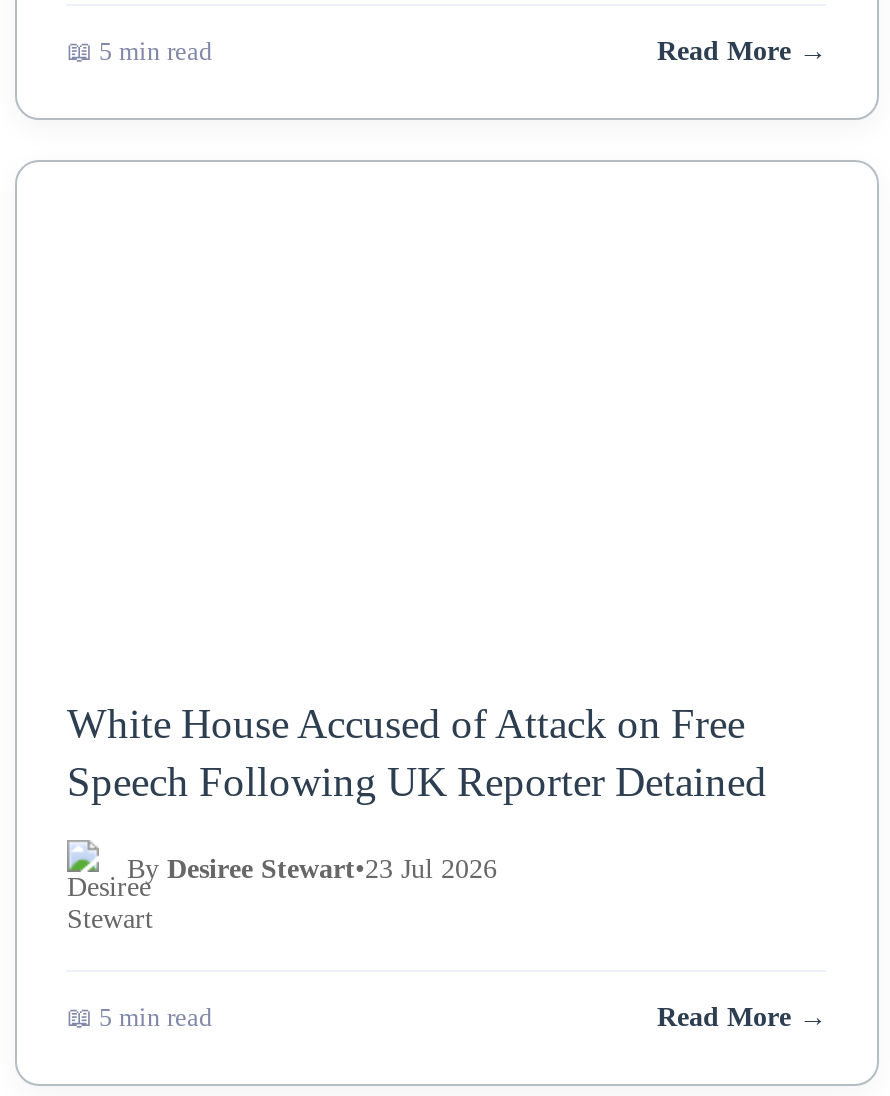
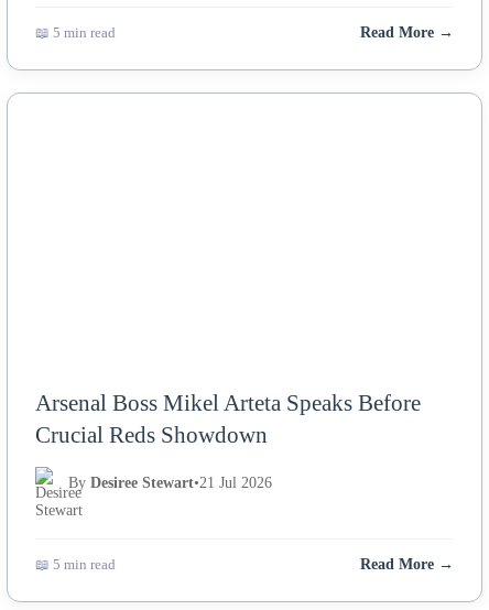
[67,700,767,804] White House Accused of Attack on Free | Speech Following UK Reporter Detained -> [35,390,421,447] Arsenal Boss Mikel Arteta Speaks Before | Crucial Reds Showdown
[127,854,497,884] By Desiree Stewart•23 Jul 2026 -> [68,474,272,491] By Desiree Stewart•21 Jul 2026

